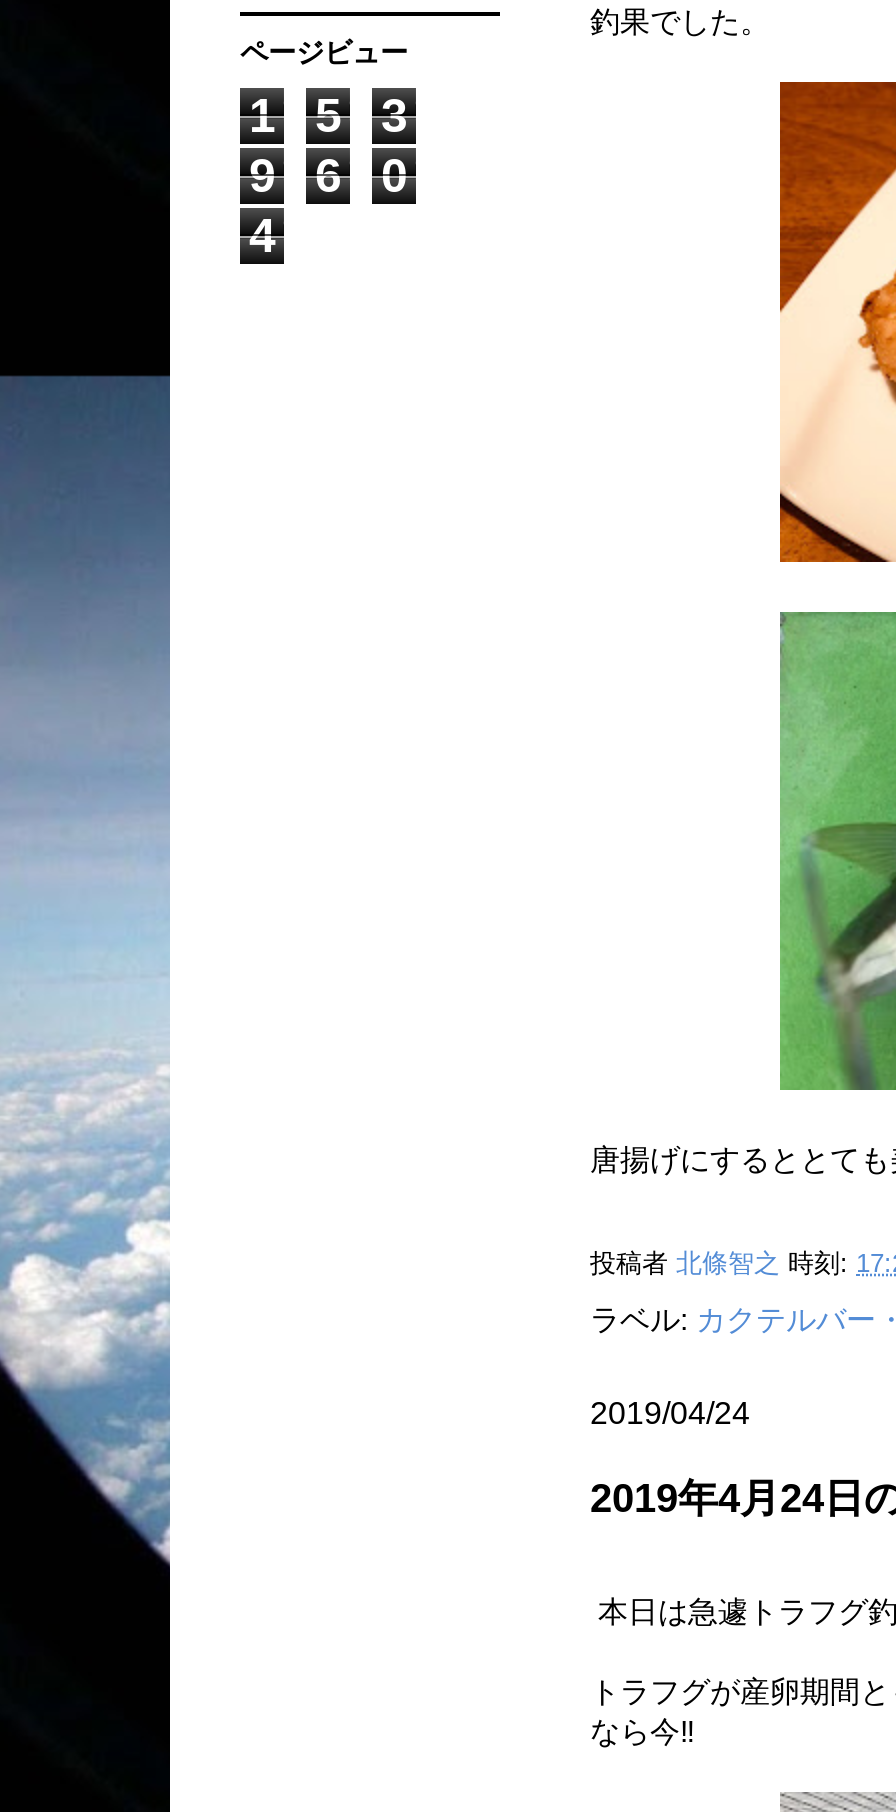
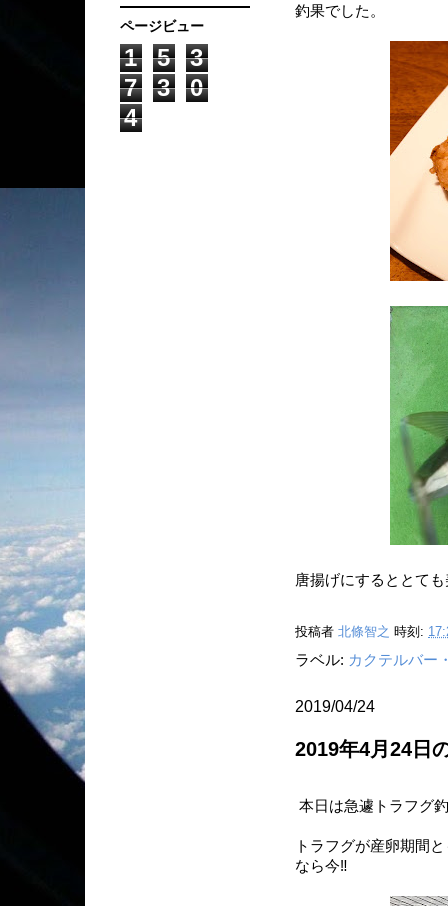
[249,147,275,201] 9 -> [124,73,137,100] 7
[315,147,341,201] 6 -> [157,73,170,100] 3

